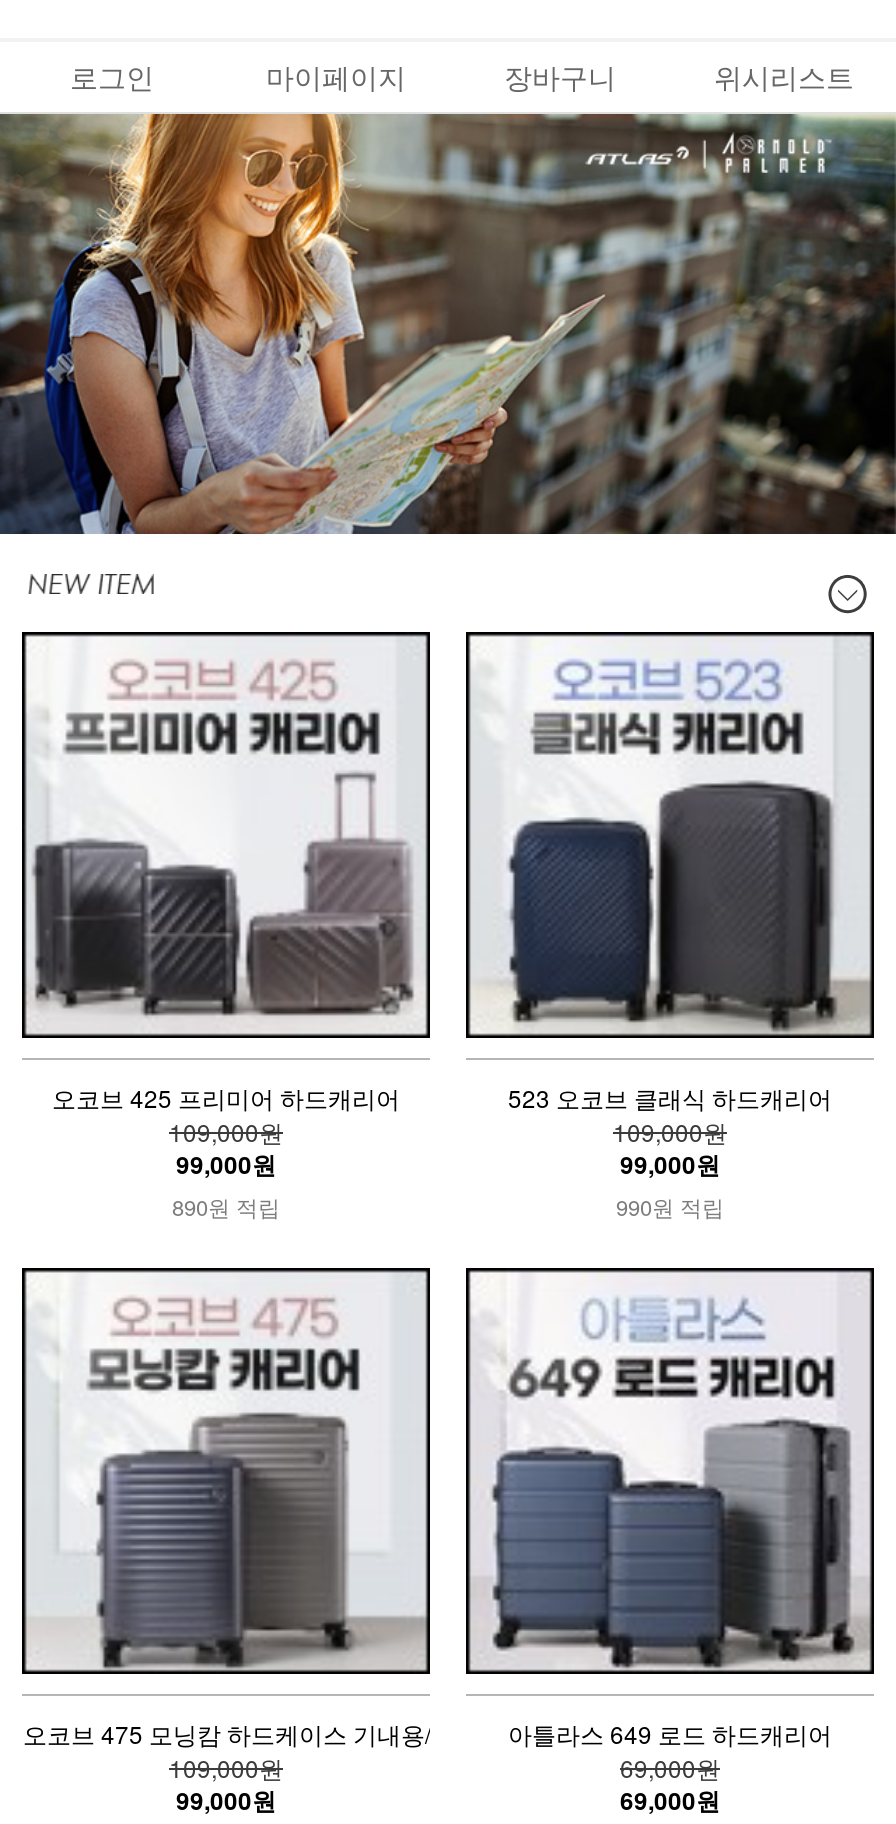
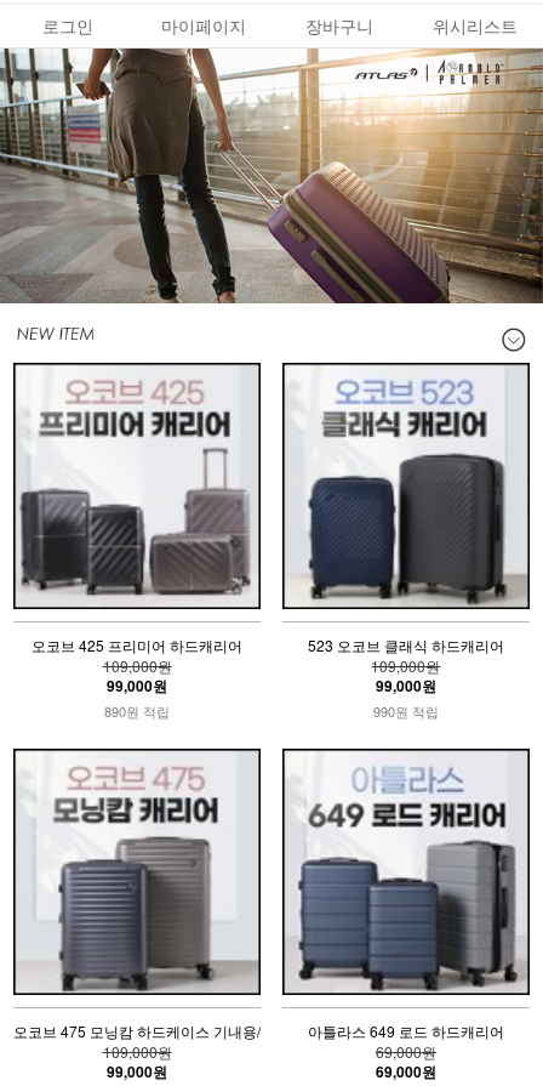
[6,112,890,536] [image] -> [4,47,539,305] [image]

